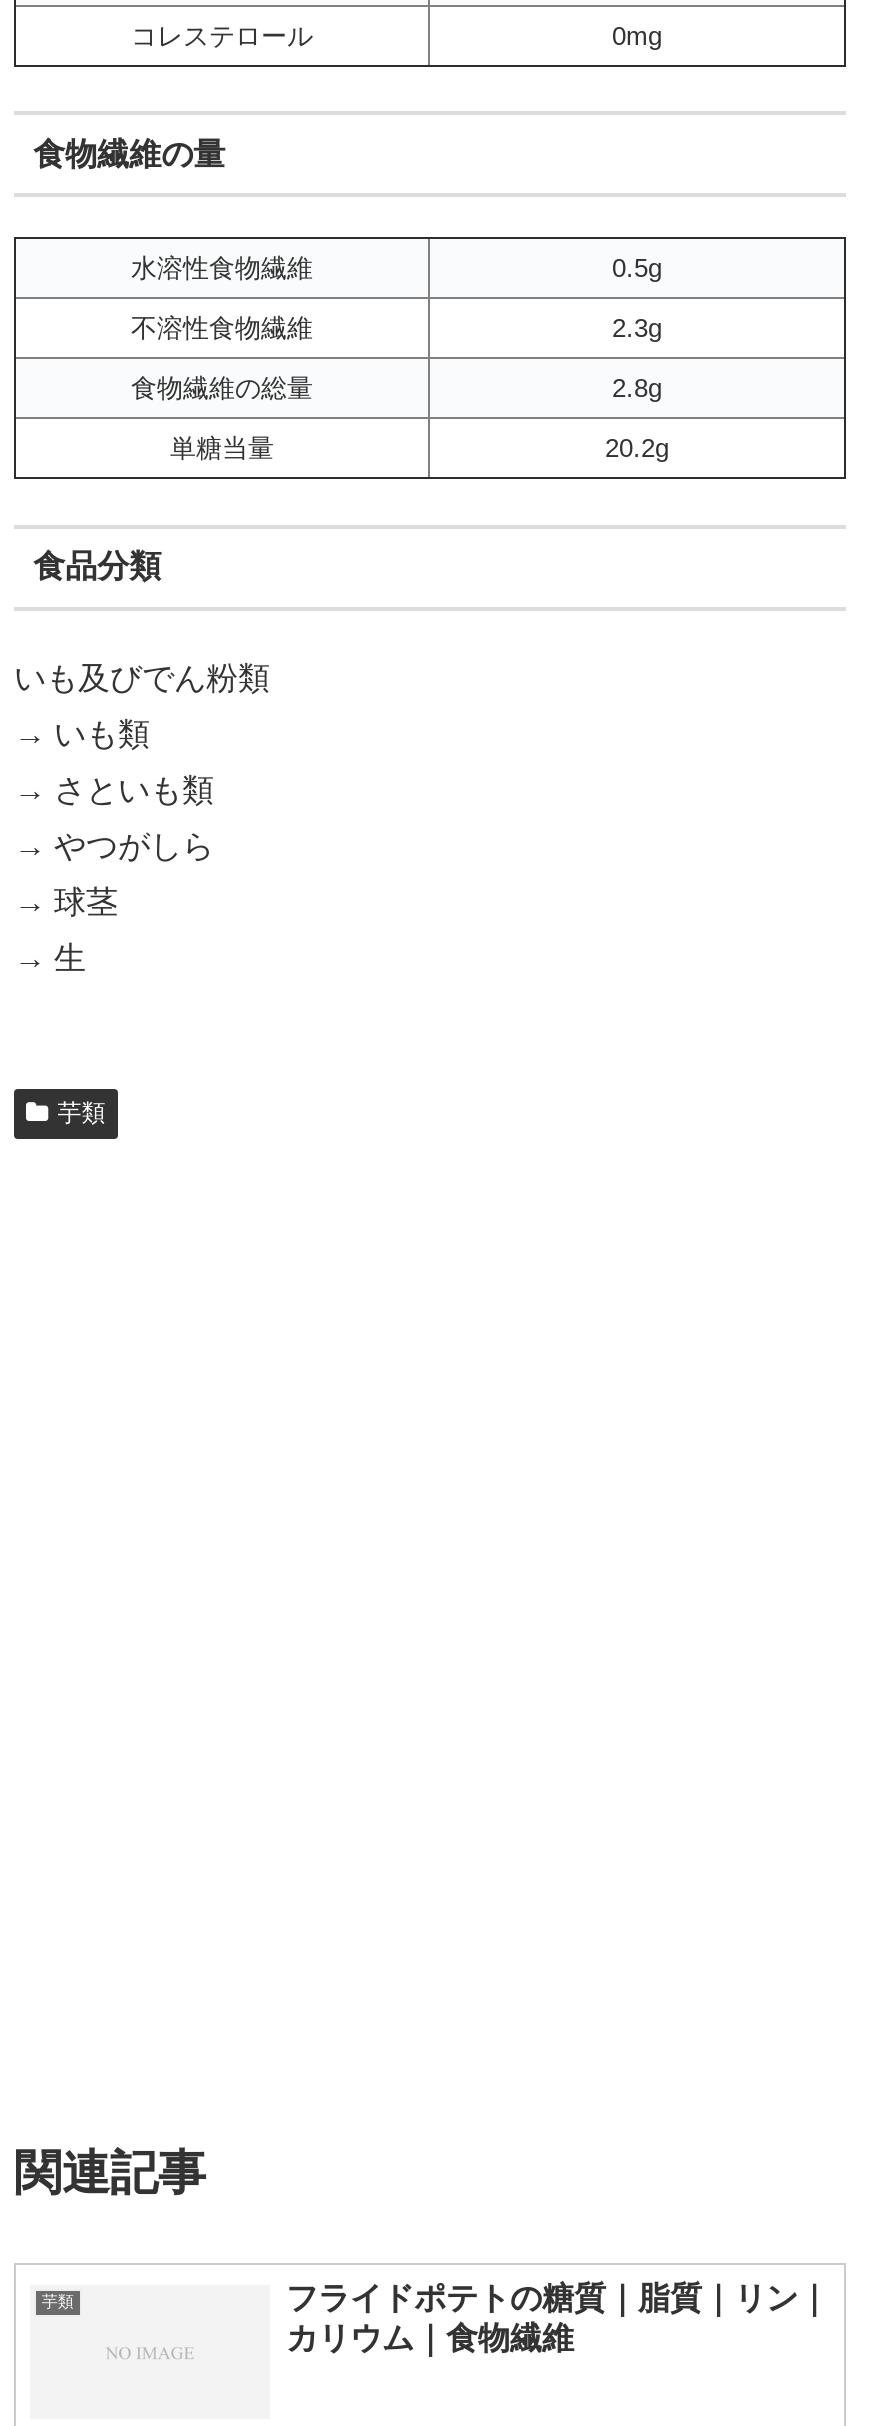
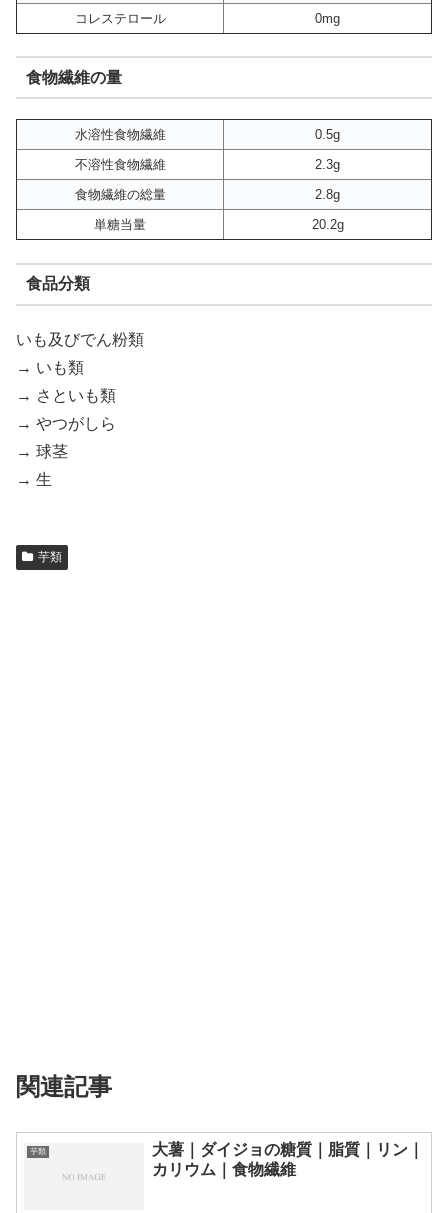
[286,2281,830,2315] フライドポテトの糖質｜脂質｜リン｜ -> [152,1141,424,1158] 大薯｜ダイジョの糖質｜脂質｜リン｜

